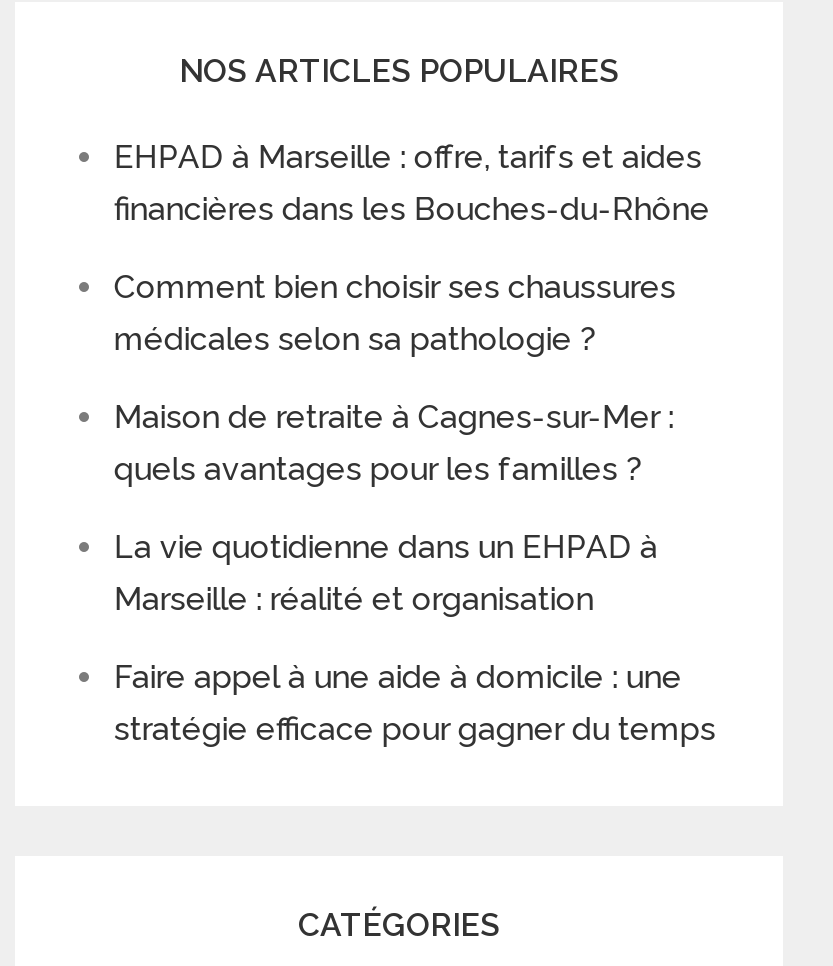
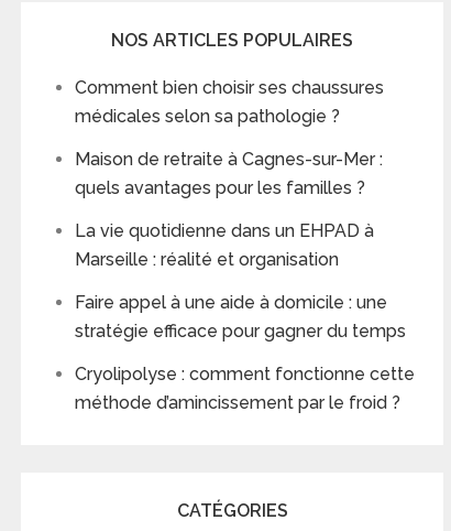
[114,137,710,227] EHPAD à Marseille : offre, tarifs et aides | financières dans les Bouches-du-Rhône -> none
moved [114,267,716,747] -> [75,77,406,341]: Comment bien choisir ses chaussures | médicales selon sa pathologie ? | Maison de retraite à Cagnes-sur-Mer : | quels avantages pour les familles ? | La vie quotidienne dans un EHPAD à | Marseille : réalité et organisation | Faire appel à une aide à domicile : une | stratégie efficace pour gagner du temps
none -> [75,363,415,413] Cryolipolyse : comment fonctionne cette | méthode d’amincissement par le froid ?

